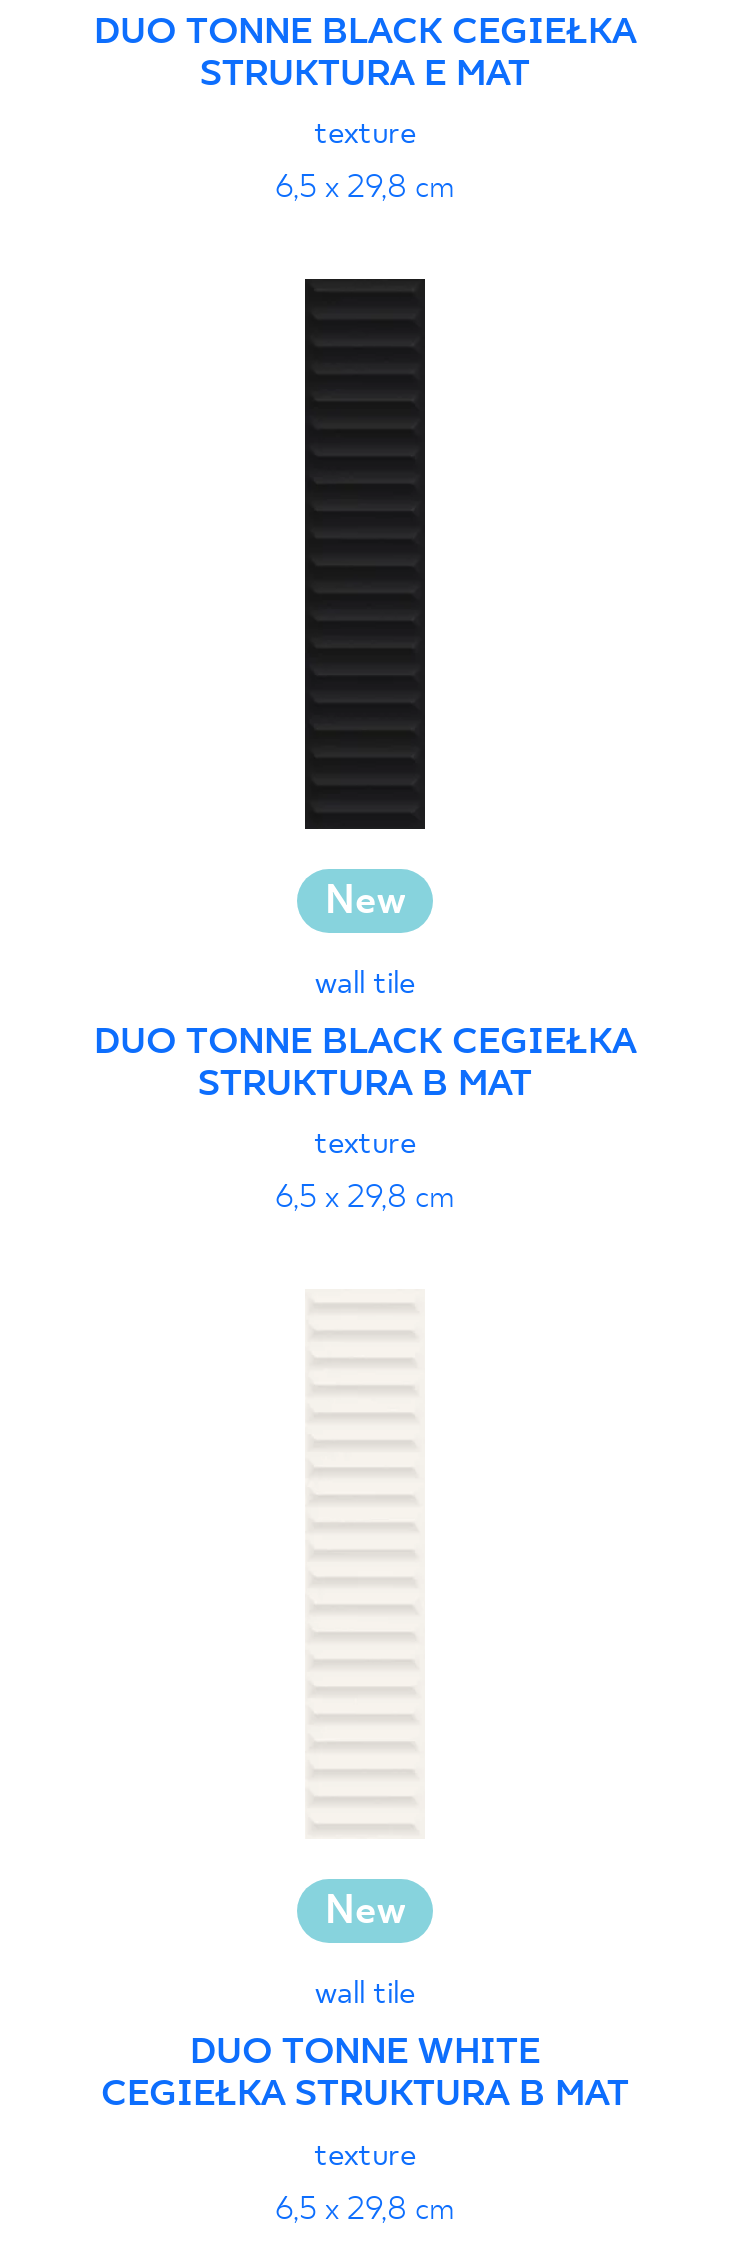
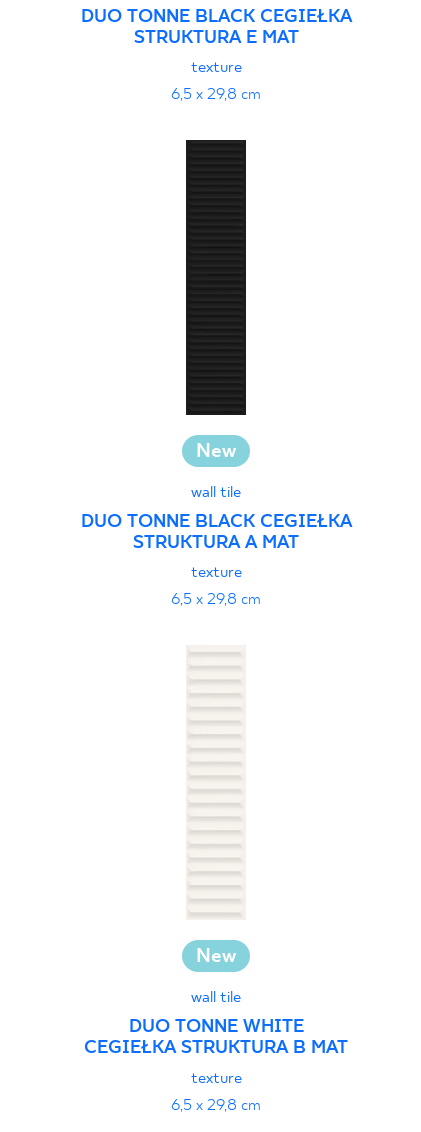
[198,1065,532,1107] STRUKTURA B MAT -> [133,533,299,554] STRUKTURA A MAT

